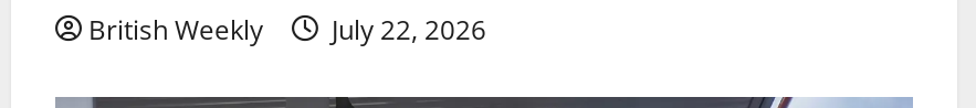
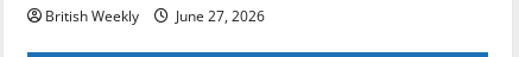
[88,11,486,48] British Weekly July 22, 2026 -> [45,6,265,26] British Weekly June 27, 2026

